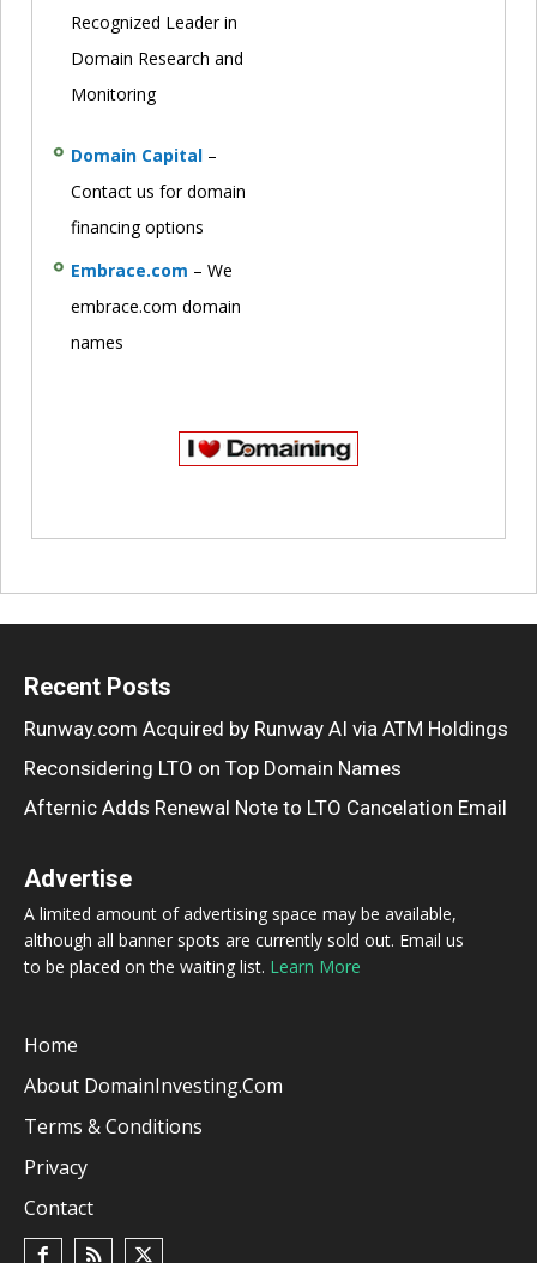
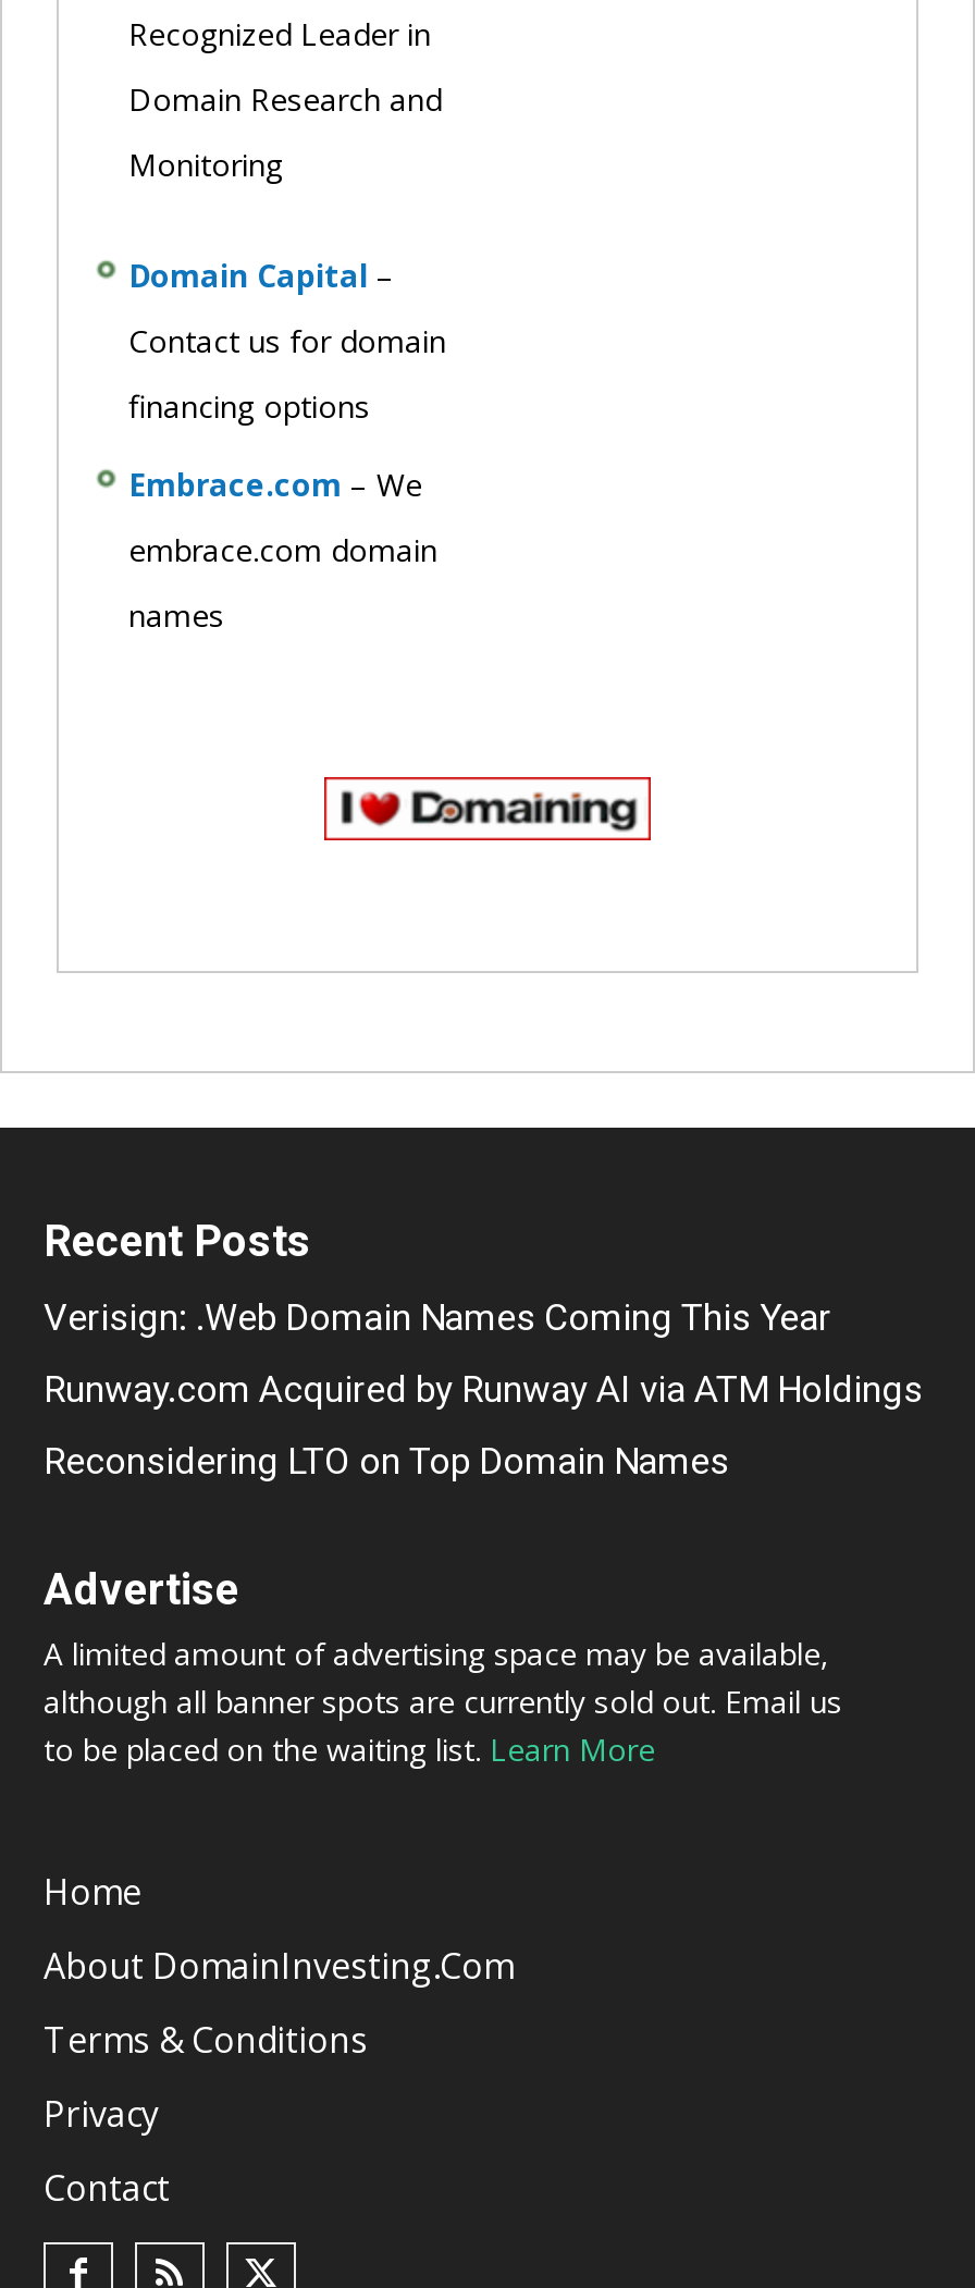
none -> [44,1295,831,1338] Verisign: .Web Domain Names Coming This Year
moved [24,716,508,780] -> [44,1367,923,1482]: Runway.com Acquired by Runway AI via ATM Holdings | Reconsidering LTO on Top Domain Names
[24,795,507,819] Afternic Adds Renewal Note to LTO Cancelation Email -> none

